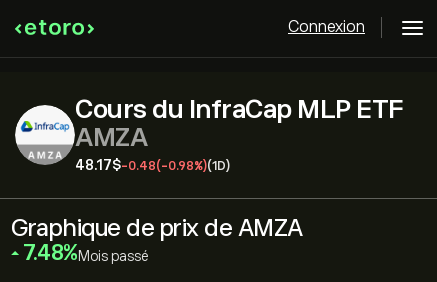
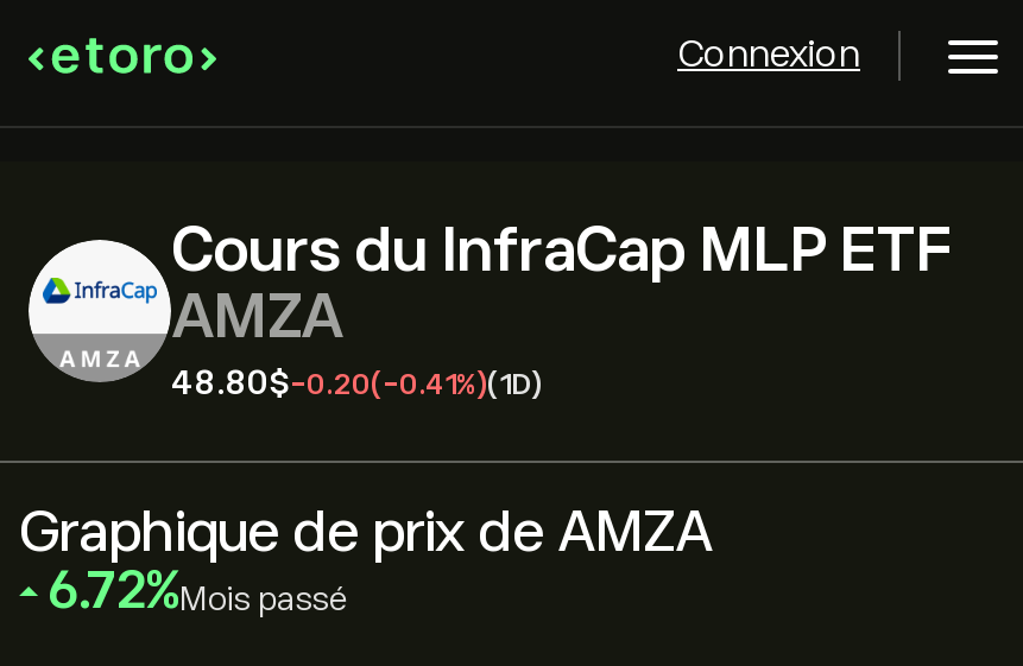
[75,157,230,173] 48.17$-0.48(-0.98%)(1D) -> [171,363,542,401] 48.80$-0.20(-0.41%)(1D)
[23,240,148,265] 7.48 Mois passé -> [48,560,348,620] 6.72 Mois passé

